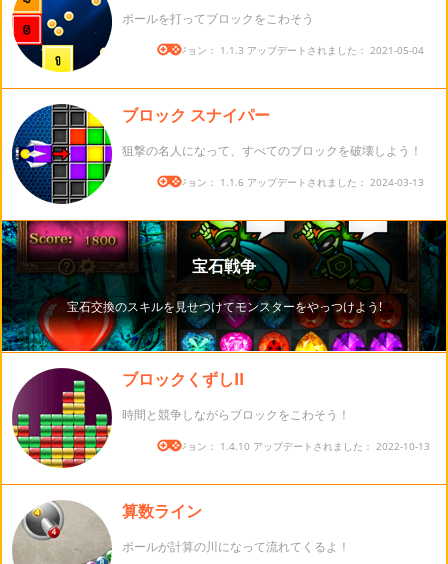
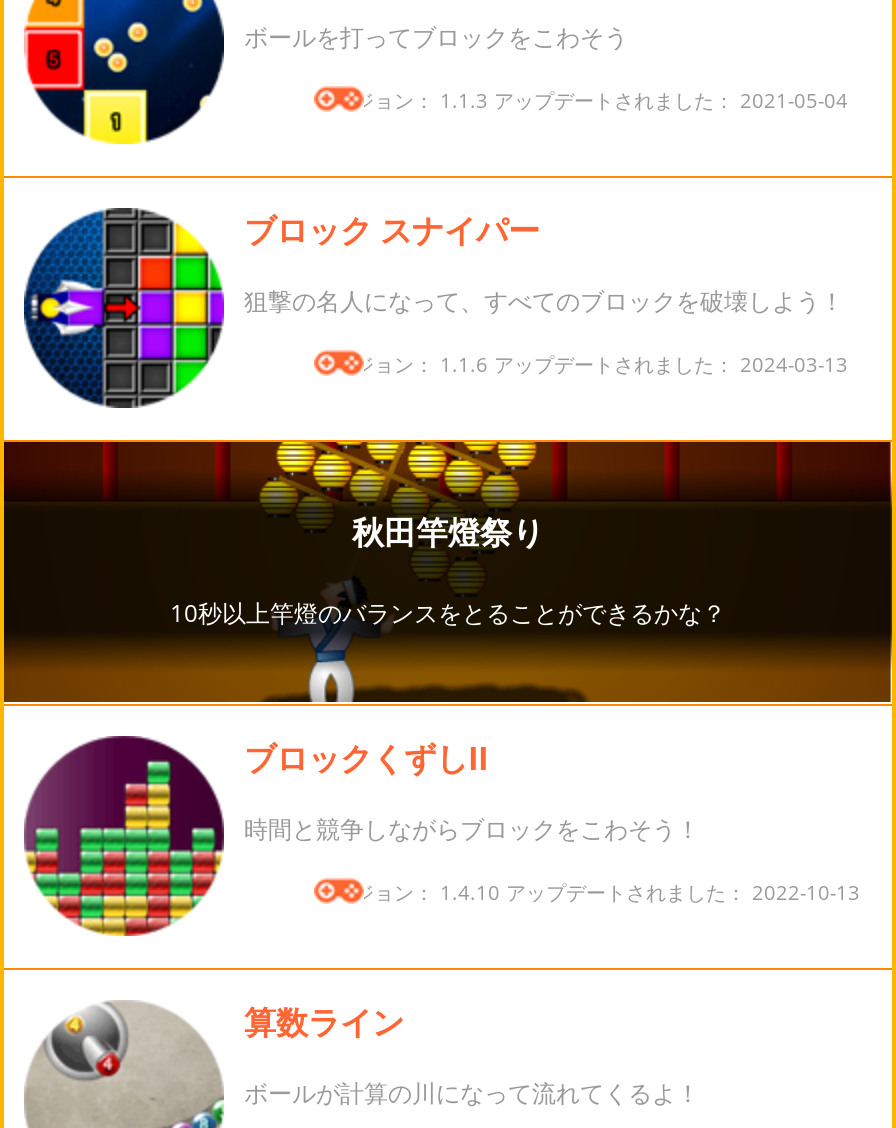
[3,220,445,352] [image] -> [6,440,890,704] [image]

